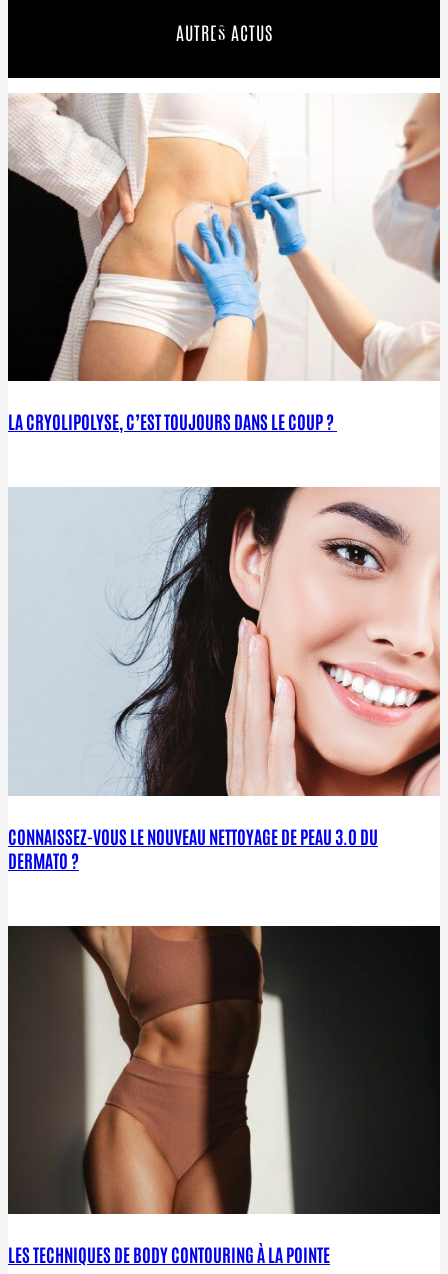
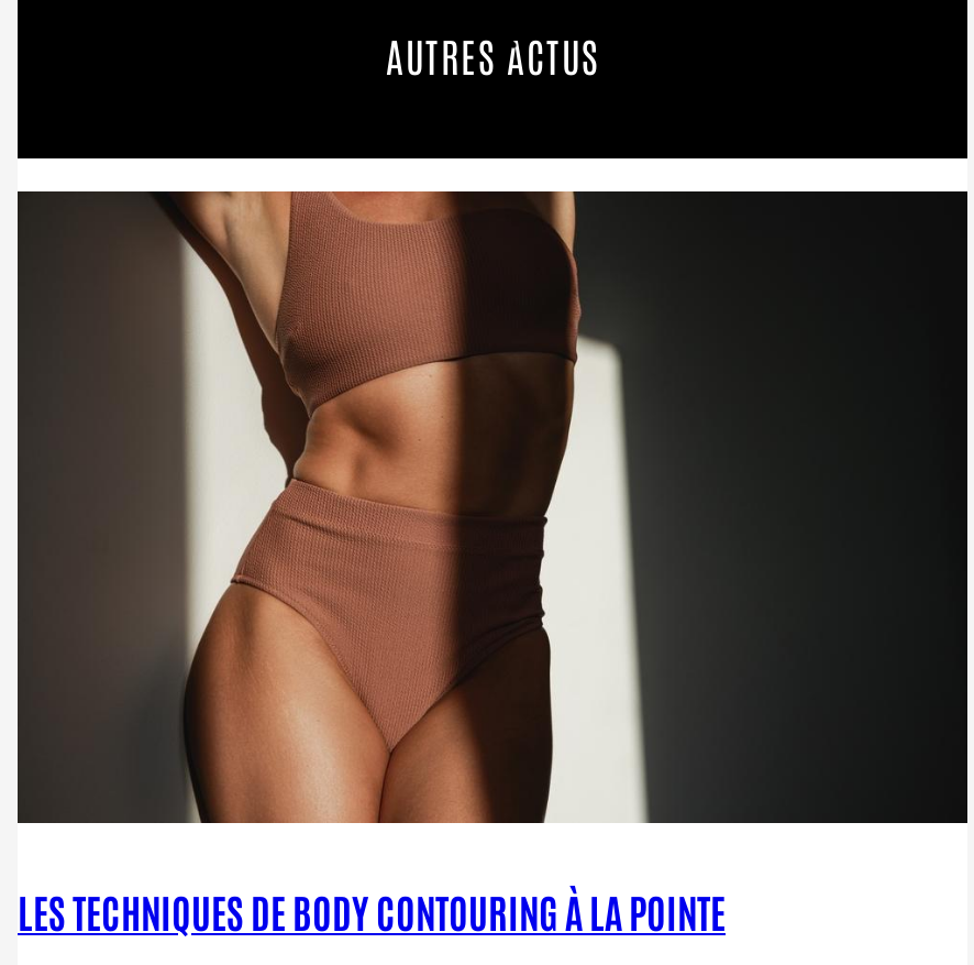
[8,93,441,432] [image] | LA CRYOLIPOLYSE, C’EST TOUJOURS DANS LE COUP ? -> none
[8,486,441,871] [image] | CONNAISSEZ-VOUS LE NOUVEAU NETTOYAGE DE PEAU 3.0 DU | DERMATO ? -> none

